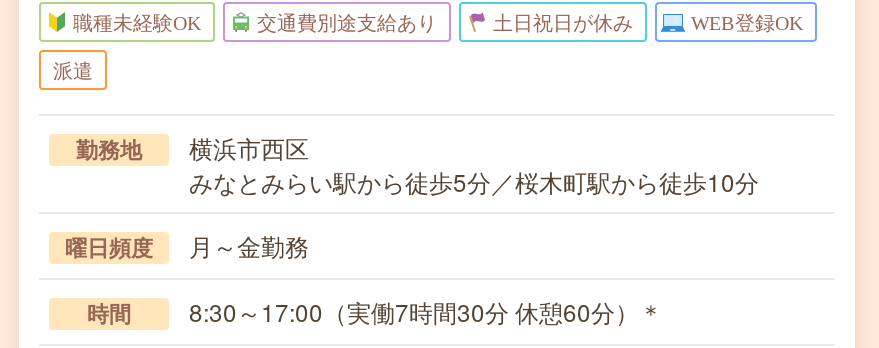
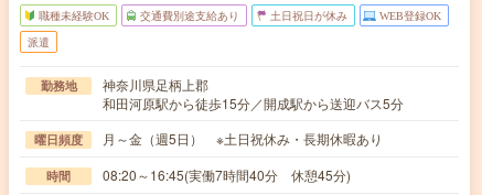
[189,130,759,198] 横浜市西区 | みなとみらい駅から徒歩5分／桜木町駅から徒歩10分 -> [103,75,404,112] 神奈川県足柄上郡 | 和田河原駅から徒歩15分／開成駅から送迎バス5分
[189,228,309,262] 月～金勤務 -> [103,129,383,148] 月～金（週5日） ※土日祝休み・長期休暇あり
[189,294,663,328] 8:30～17:00（実働7時間30分 休憩60分）＊ -> [103,165,351,184] 08:20～16:45(実働7時間40分 休憩45分)

